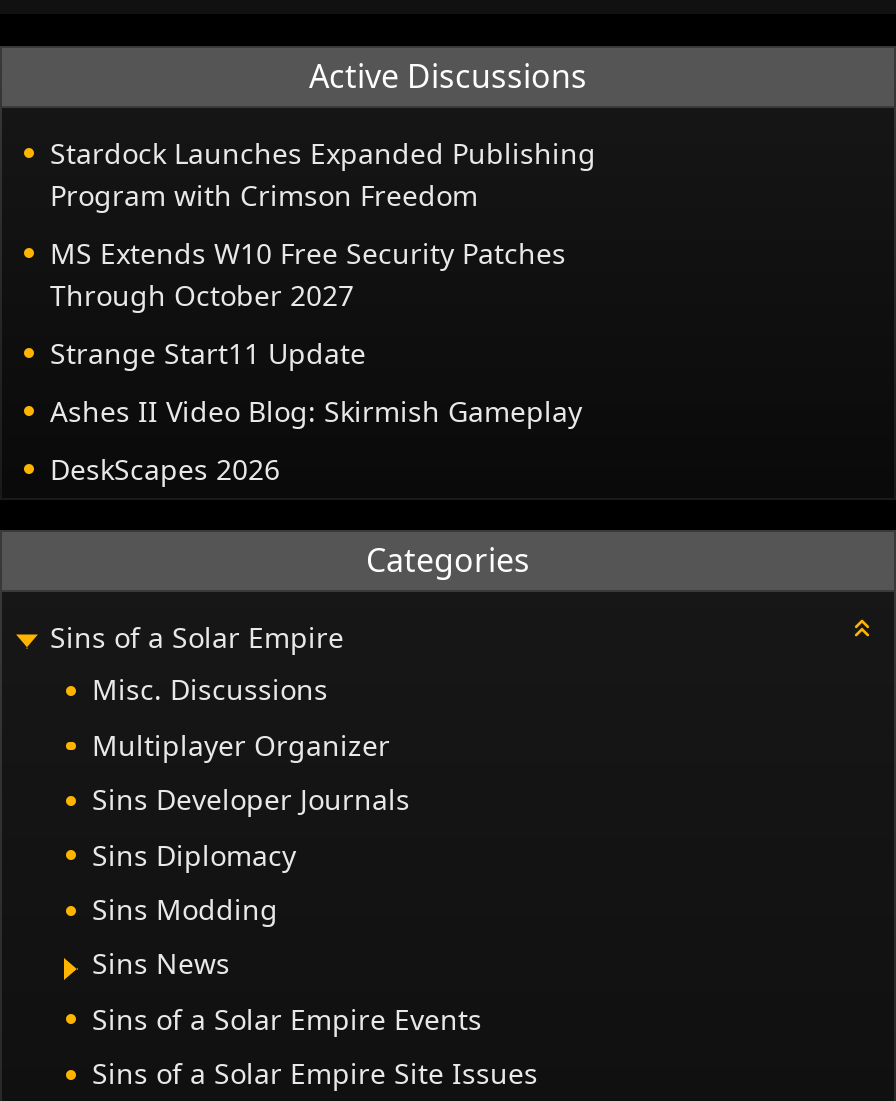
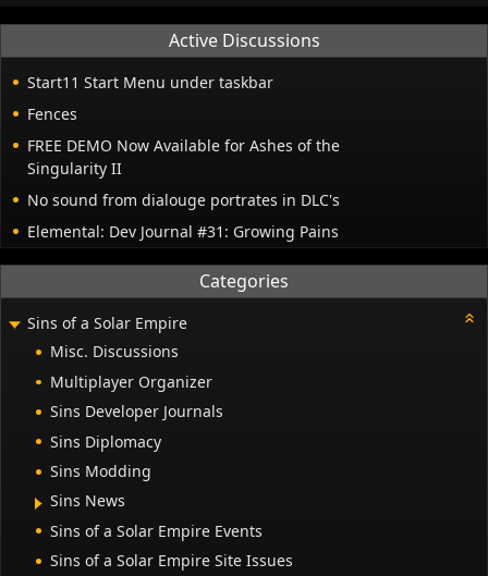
[50,134,596,214] Stardock Launches Expanded Publishing | Program with Crimson Freedom -> [27,72,273,92] Start11 Start Menu under taskbar
[50,234,566,314] MS Extends W10 Free Security Patches | Through October 2027 -> [27,103,77,124] Fences
[50,334,366,372] Strange Start11 Update -> [27,135,340,178] FREE DEMO Now Available for Ashes of the | Singularity II
[50,392,582,430] Ashes II Video Blog: Skirmish Gameplay -> [27,189,340,210] No sound from dialouge portrates in DLC's
[50,450,280,488] DeskScapes 2026 -> [27,221,339,242] Elemental: Dev Journal #31: Growing Pains

